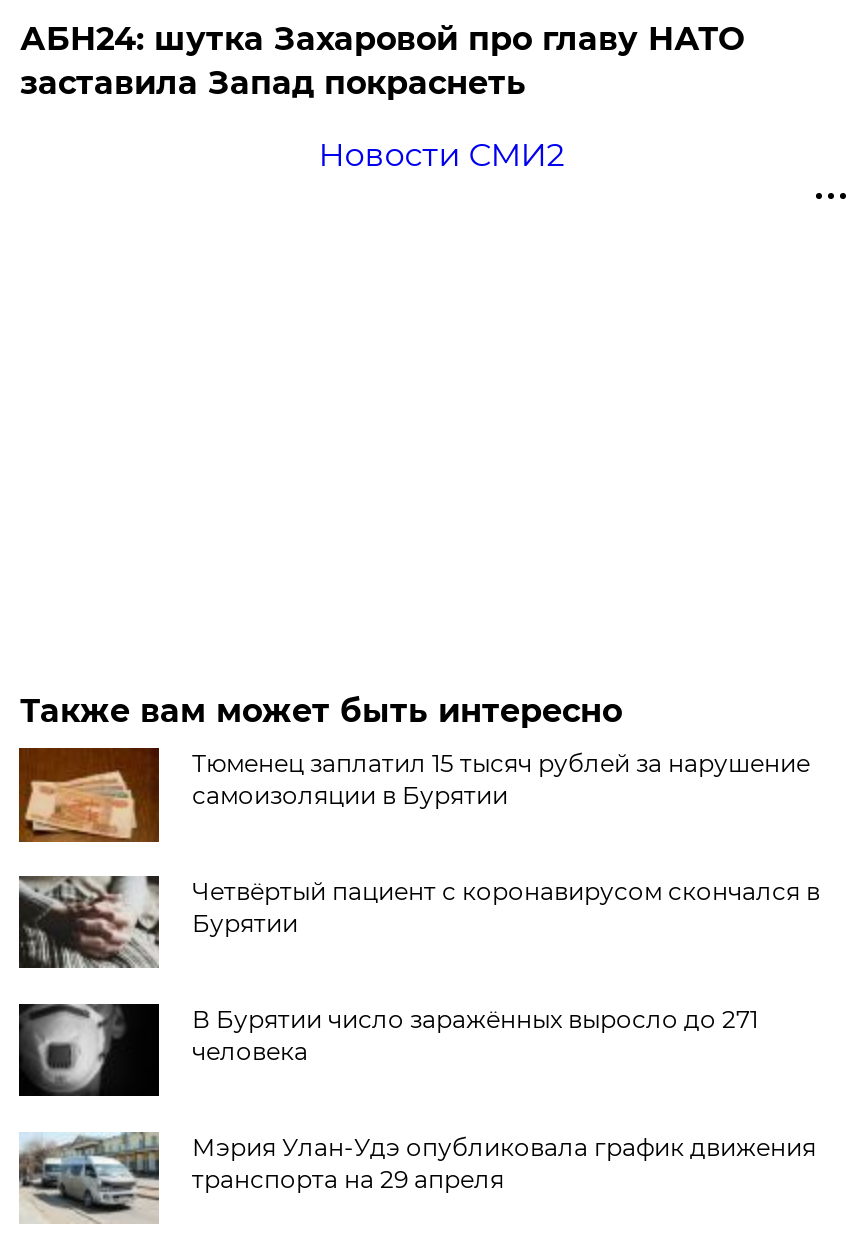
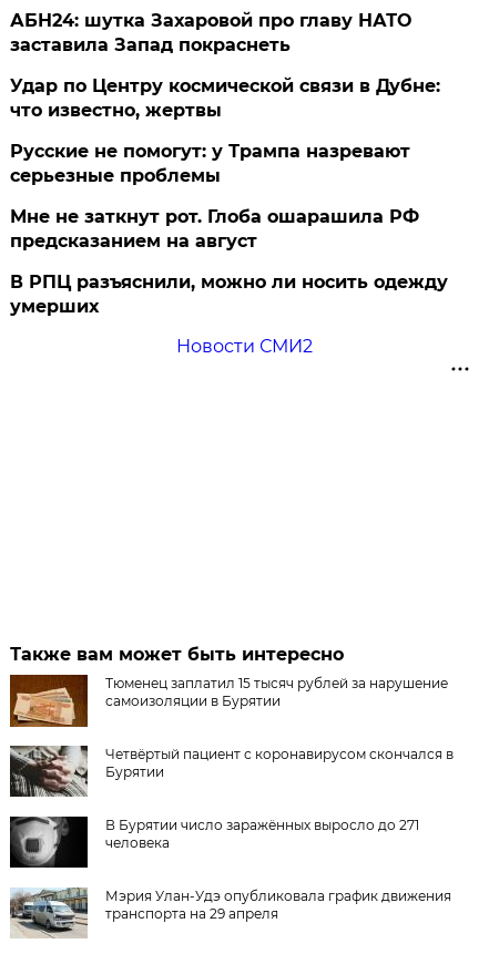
none -> [10,75,448,317] Удар по Центру космической связи в Дубне: | что известно, жертвы | Русские не помогут: у Трампа назревают | серьезные проблемы | Мне не заткнут рот. Глоба ошарашила РФ | предсказанием на август | В РПЦ разъяснили, можно ли носить одежду | умерших

